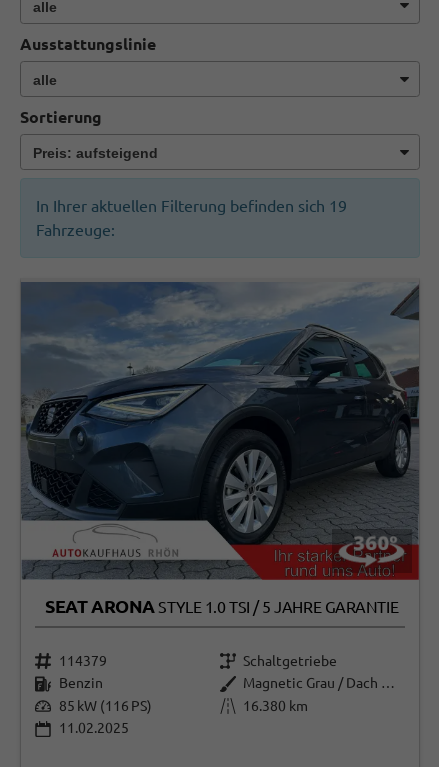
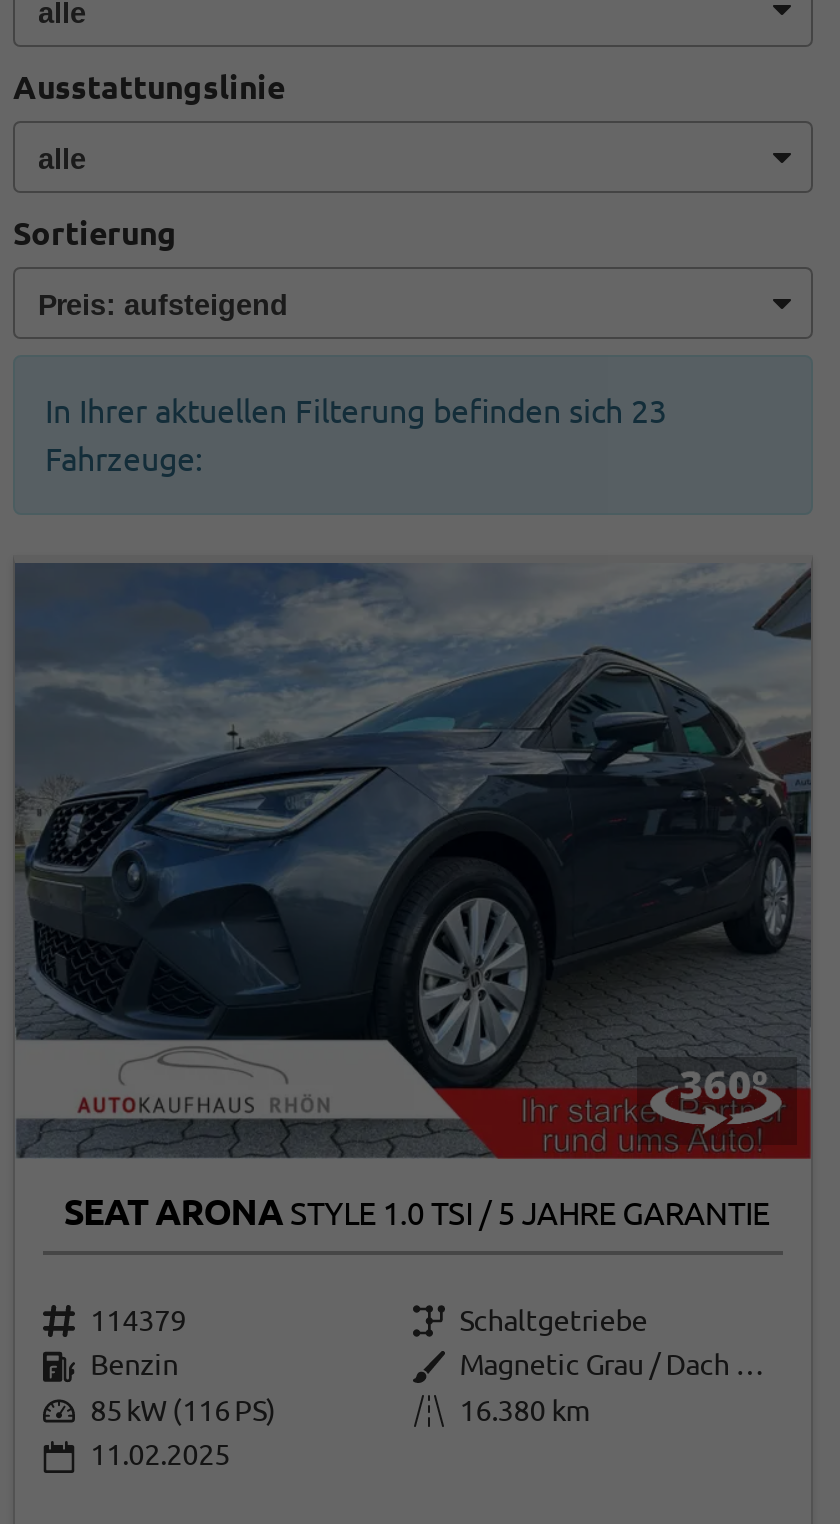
[36,197,347,215] In Ihrer aktuellen Filterung befinden sich 19 -> [45,393,667,429] In Ihrer aktuellen Filterung befinden sich 23

